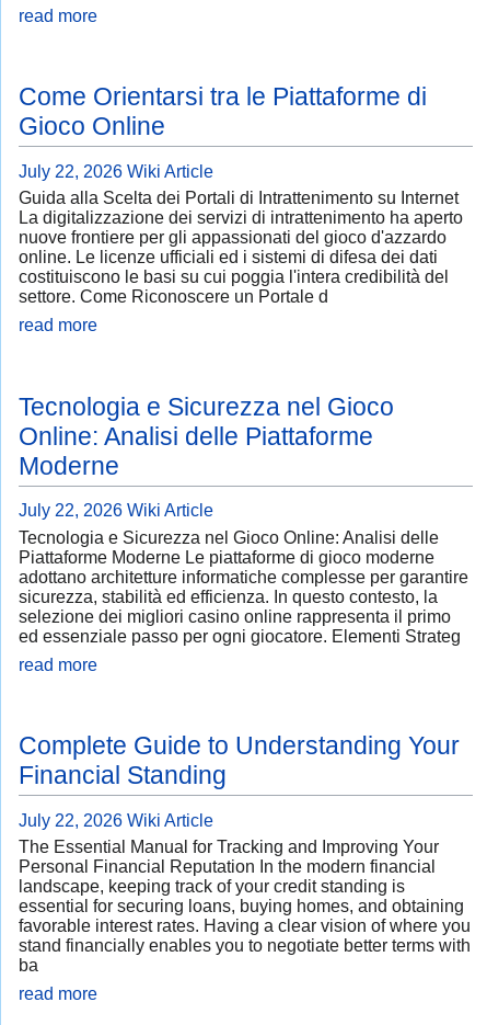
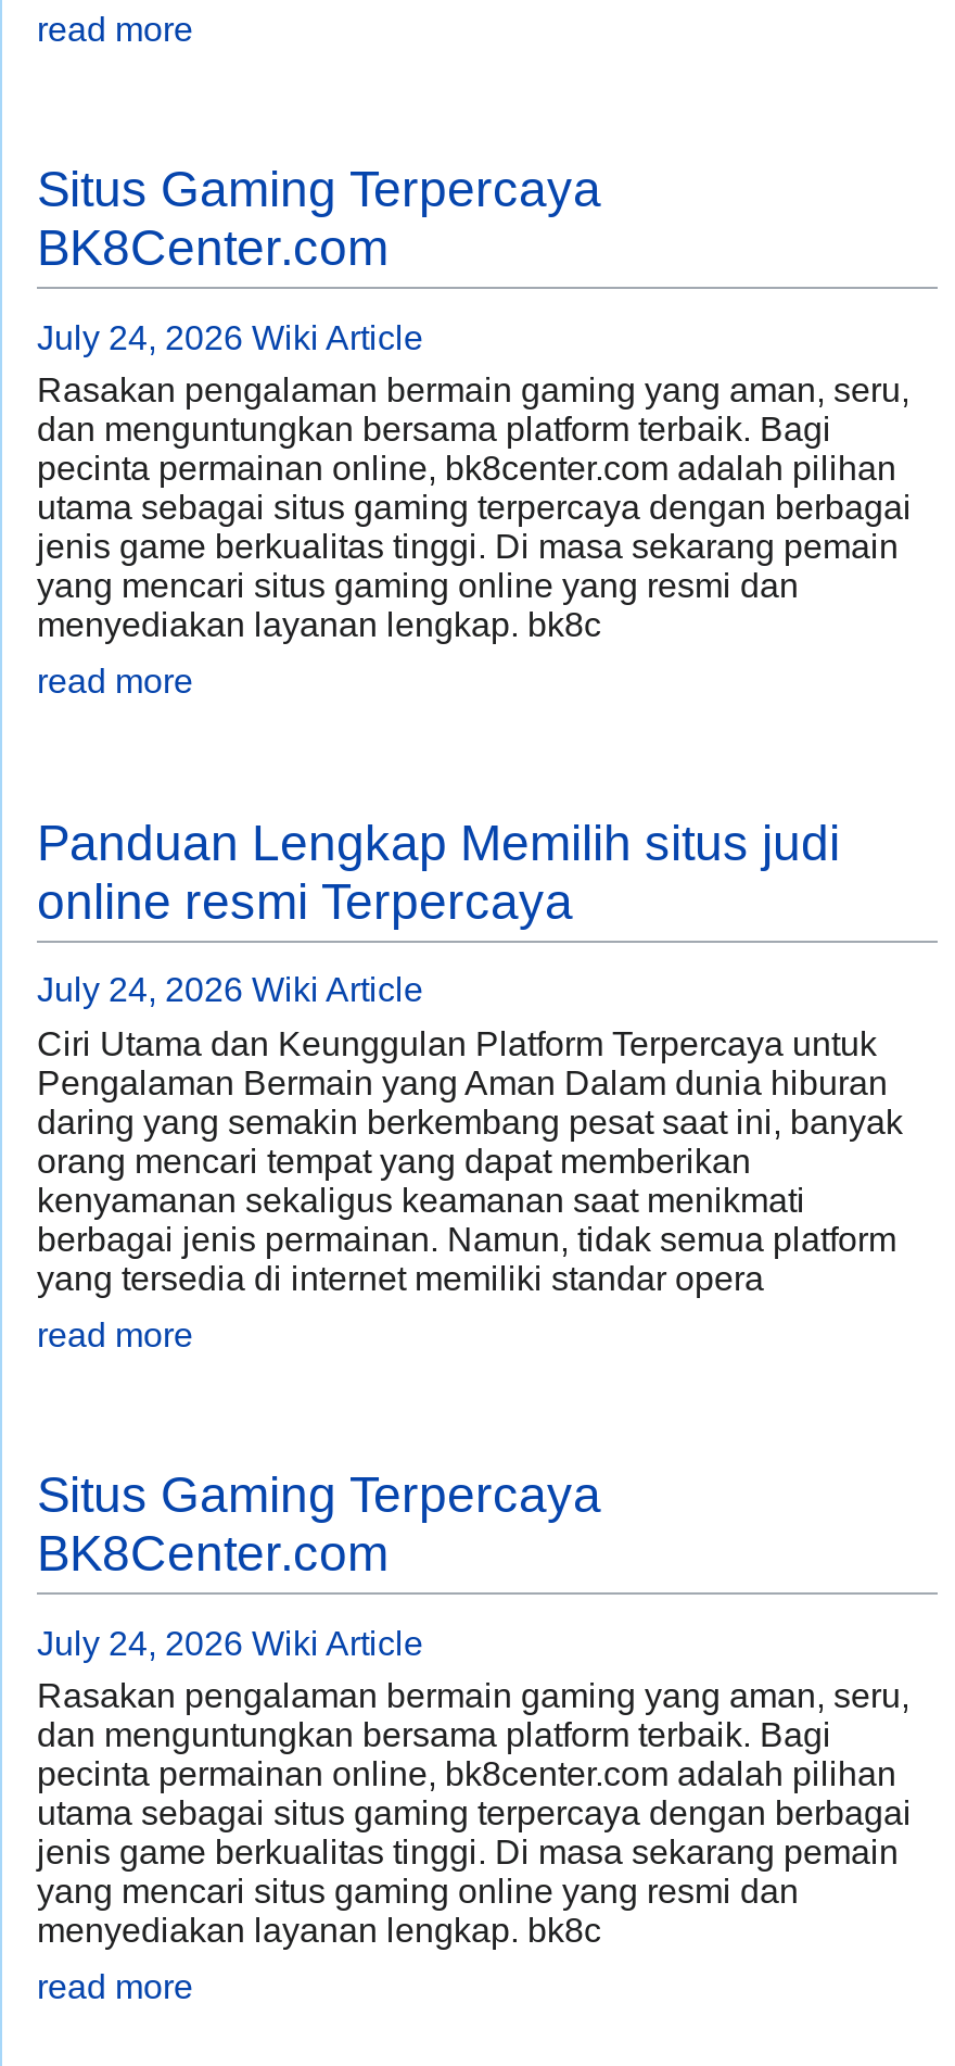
[19,82,427,140] Come Orientarsi tra le Piattaforme di | Gioco Online -> [37,161,601,276] Situs Gaming Terpercaya | BK8Center.com
[19,162,463,306] July 22, 2026 Wiki Article | Guida alla Scelta dei Portali di Intrattenimento su Internet | La digitalizzazione dei servizi di intrattenimento ha aperto | nuove frontiere per gli appassionati del gioco d'azzardo | online. Le licenze ufficiali ed i sistemi di difesa dei dati | costituiscono le basi su cui poggia l'intera credibilità del | settore. Come Riconoscere un Portale d -> [37,319,912,643] July 24, 2026 Wiki Article | Rasakan pengalaman bermain gaming yang aman, seru, | dan menguntungkan bersama platform terbaik. Bagi | pecinta permainan online, bk8center.com adalah pilihan | utama sebagai situs gaming terpercaya dengan berbagai | jenis game berkualitas tinggi. Di masa sekarang pemain | yang mencari situs gaming online yang resmi dan | menyediakan layanan lengkap. bk8c
[19,392,394,480] Tecnologia e Sicurezza nel Gioco | Online: Analisi delle Piattaforme | Moderne -> [37,814,840,929] Panduan Lengkap Memilih situs judi | online resmi Terpercaya
[19,501,468,645] July 22, 2026 Wiki Article | Tecnologia e Sicurezza nel Gioco Online: Analisi delle | Piattaforme Moderne Le piattaforme di gioco moderne | adottano architetture informatiche complesse per garantire | sicurezza, stabilità ed efficienza. In questo contesto, la | selezione dei migliori casino online rappresenta il primo | ed essenziale passo per ogni giocatore. Elementi Strateg -> [37,972,903,1297] July 24, 2026 Wiki Article | Ciri Utama dan Keunggulan Platform Terpercaya untuk | Pengalaman Bermain yang Aman Dalam dunia hiburan | daring yang semakin berkembang pesat saat ini, banyak | orang mencari tempat yang dapat memberikan | kenyamanan sekaligus keamanan saat menikmati | berbagai jenis permainan. Namun, tidak semua platform | yang tersedia di internet memiliki standar opera
[19,732,460,790] Complete Guide to Understanding Your | Financial Standing -> [37,1467,601,1582] Situs Gaming Terpercaya | BK8Center.com
[19,811,471,975] July 22, 2026 Wiki Article | The Essential Manual for Tracking and Improving Your | Personal Financial Reputation In the modern financial | landscape, keeping track of your credit standing is | essential for securing loans, buying homes, and obtaining | favorable interest rates. Having a clear vision of where you | stand financially enables you to negotiate better terms with | ba -> [37,1625,912,1950] July 24, 2026 Wiki Article | Rasakan pengalaman bermain gaming yang aman, seru, | dan menguntungkan bersama platform terbaik. Bagi | pecinta permainan online, bk8center.com adalah pilihan | utama sebagai situs gaming terpercaya dengan berbagai | jenis game berkualitas tinggi. Di masa sekarang pemain | yang mencari situs gaming online yang resmi dan | menyediakan layanan lengkap. bk8c

